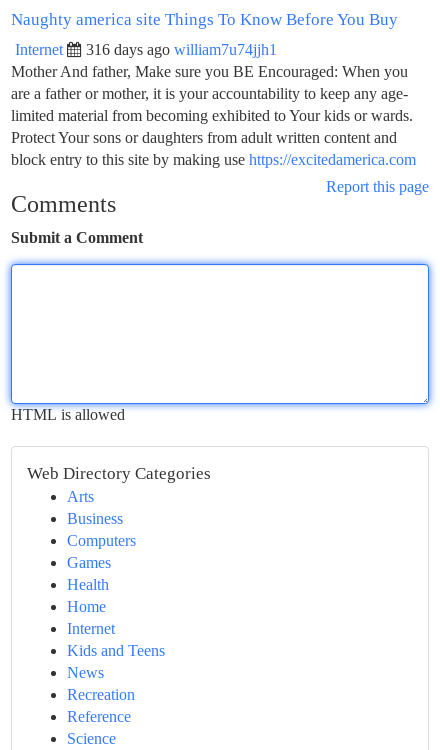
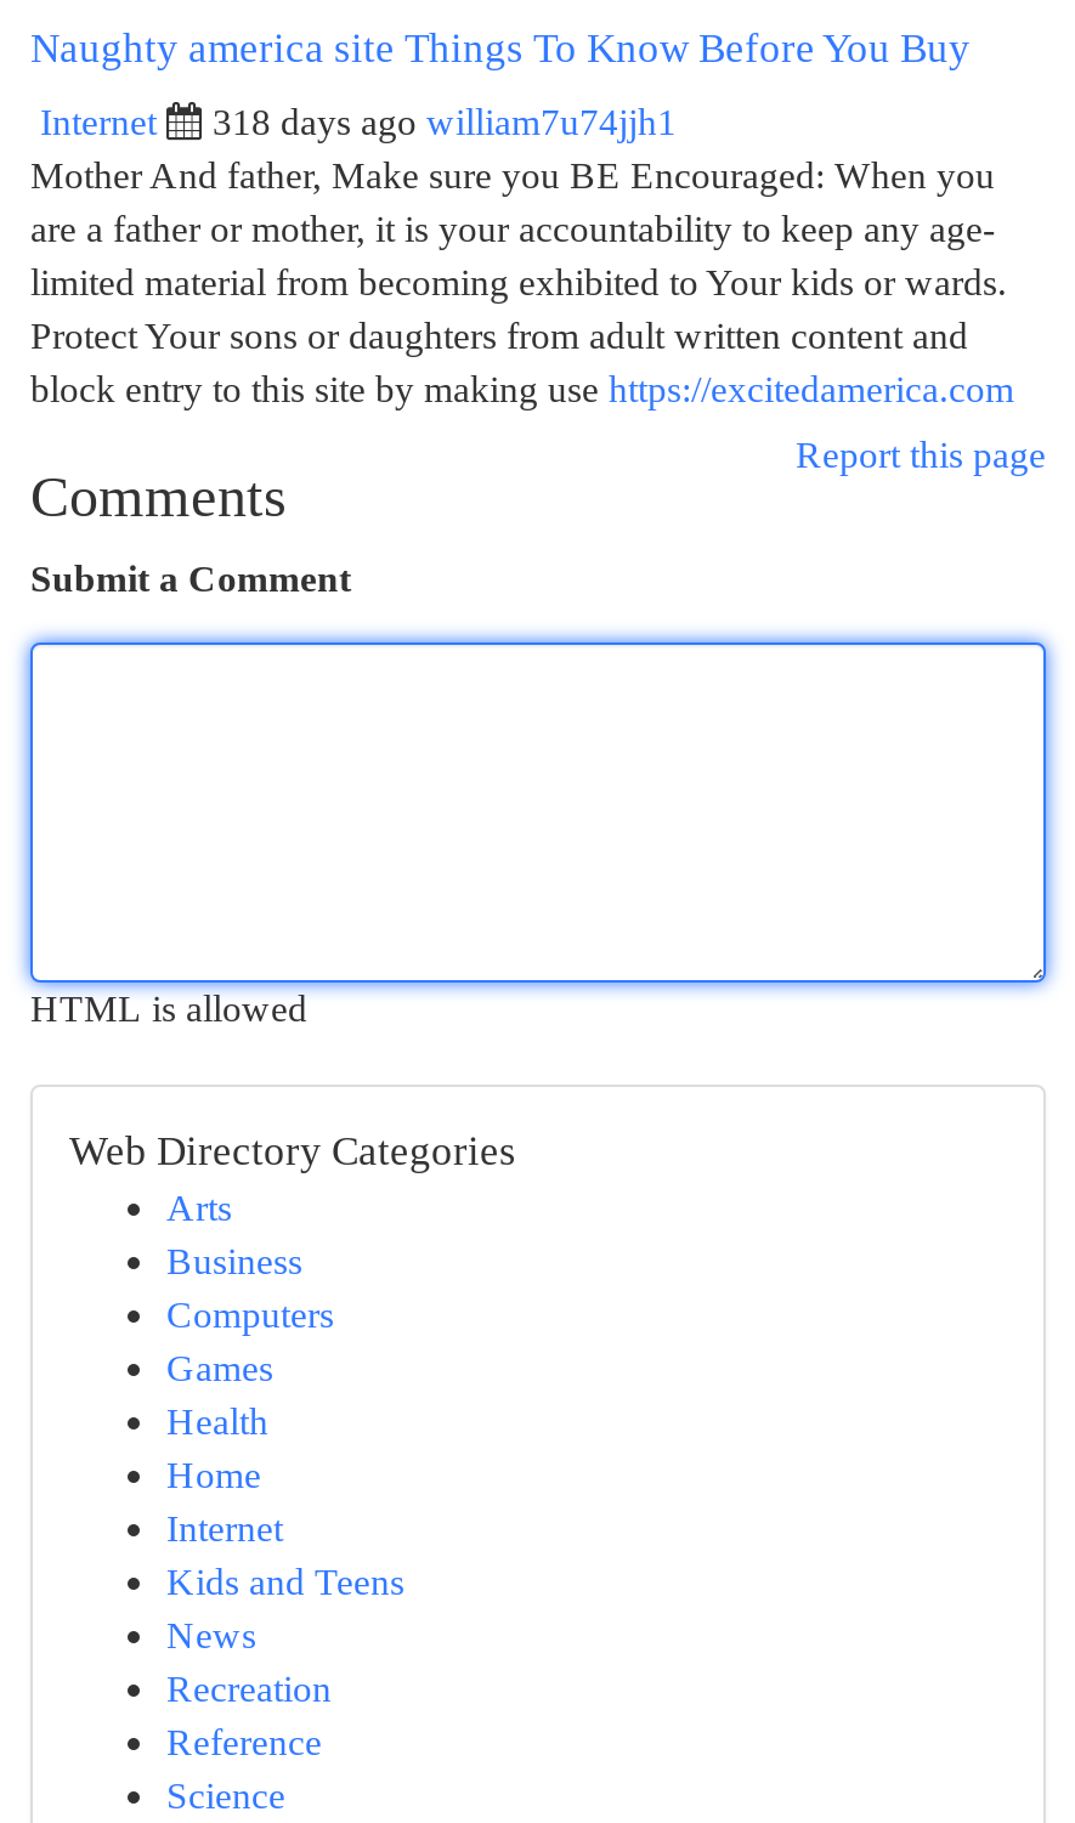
[86,41,277,58] 316 days ago william7u74jjh1 -> [213,101,677,142] 318 days ago william7u74jjh1

